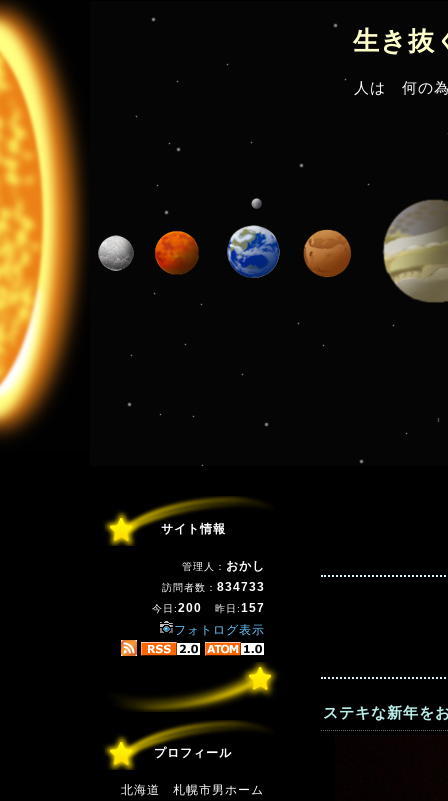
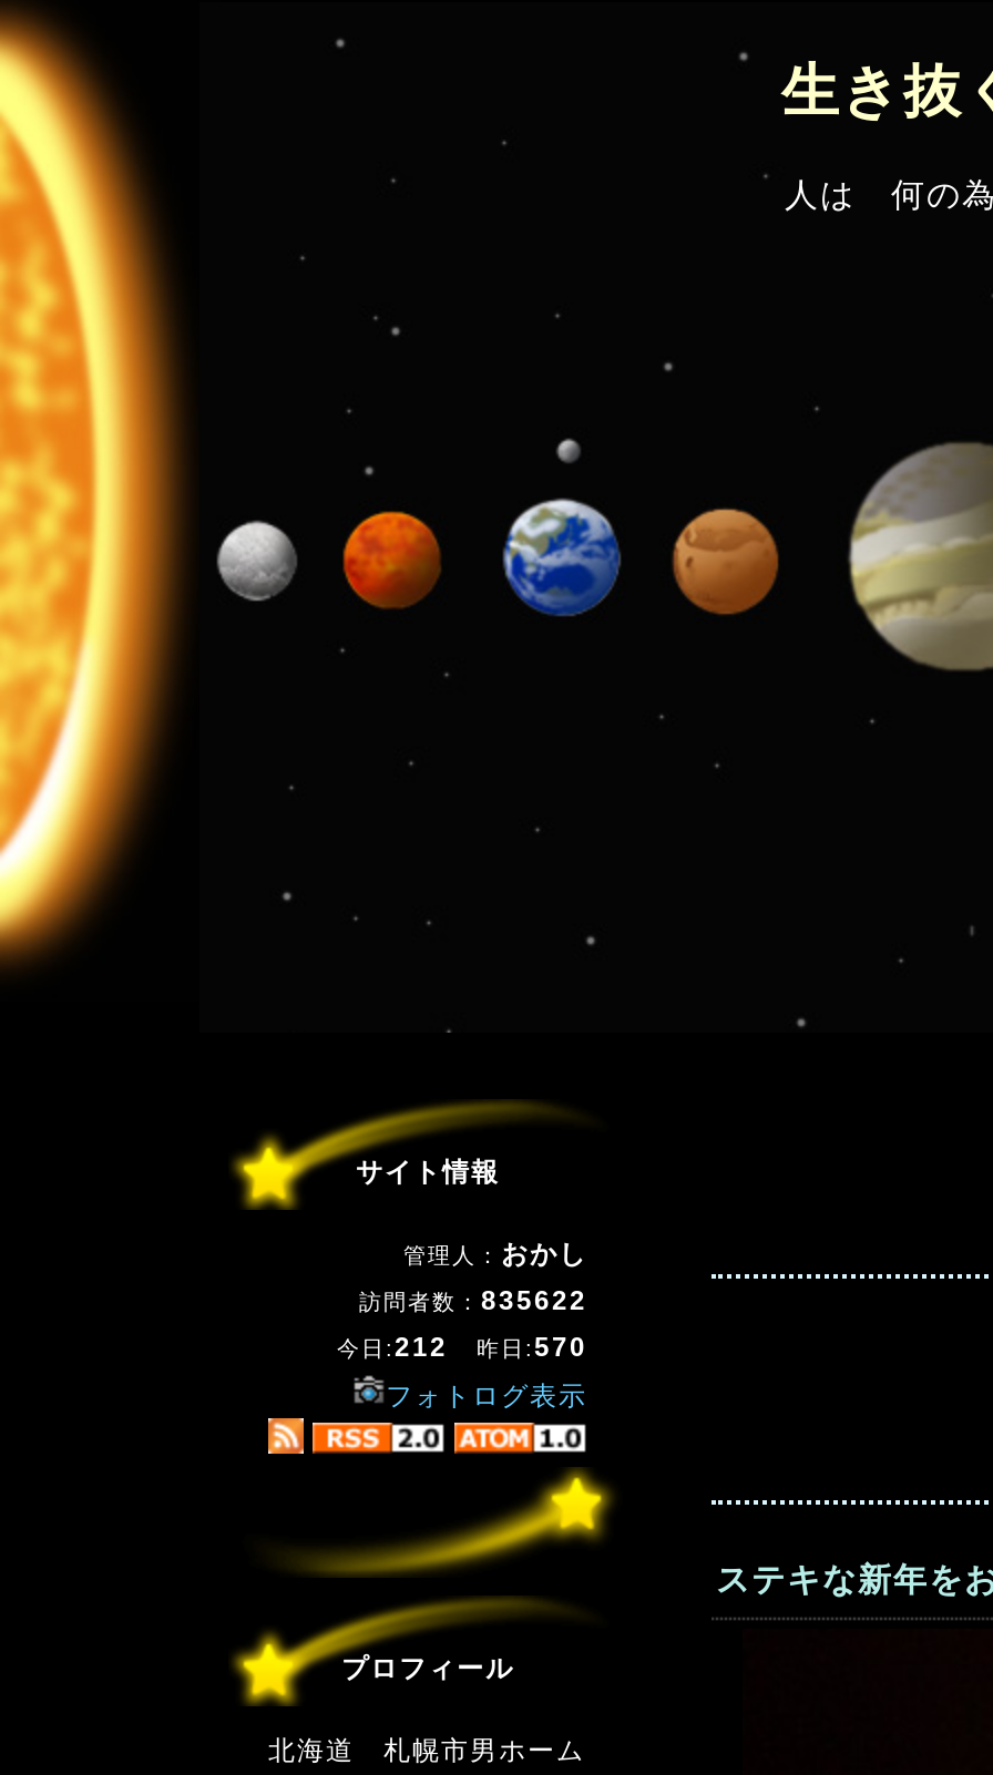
[162,580,265,594] 訪問者数：834733 -> [359,1285,587,1316] 訪問者数：835622
[152,601,202,615] 今日: 200 -> [337,1332,448,1363] 今日: 212
[215,601,265,615] 昨日: 157 -> [477,1332,587,1363] 昨日: 570

